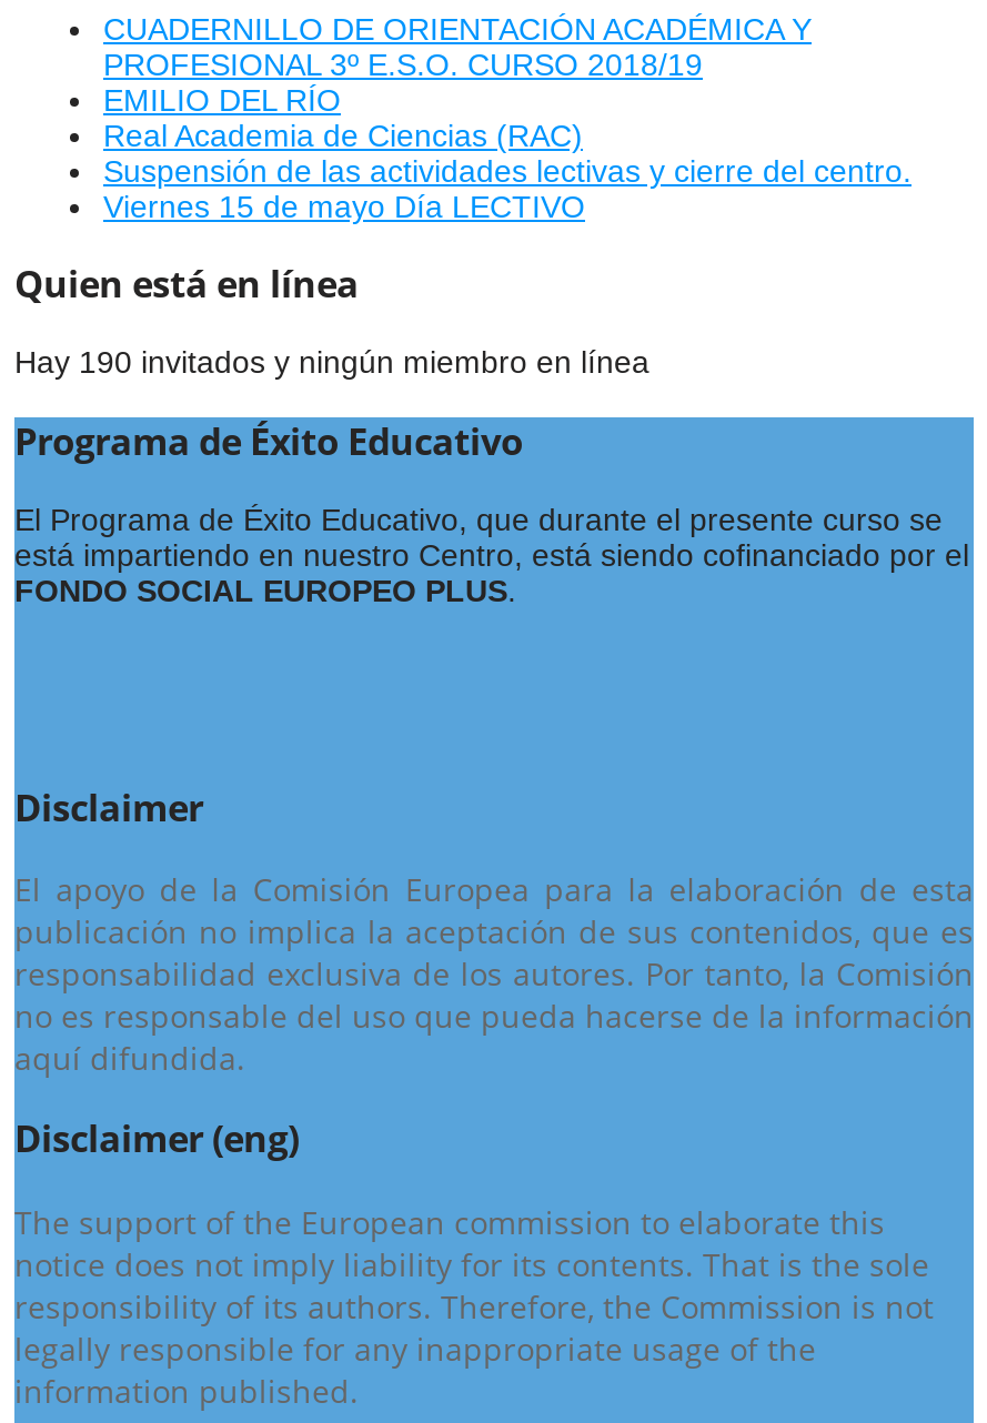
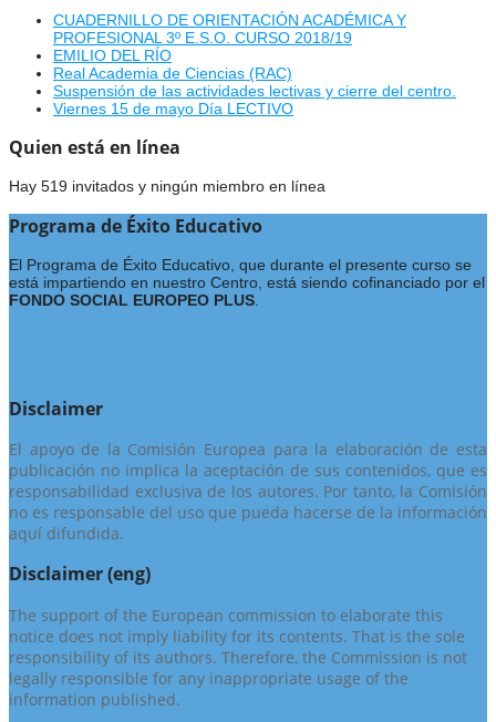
[14,345,649,381] Hay 190 invitados y ningún miembro en línea -> [9,178,325,195] Hay 519 invitados y ningún miembro en línea

